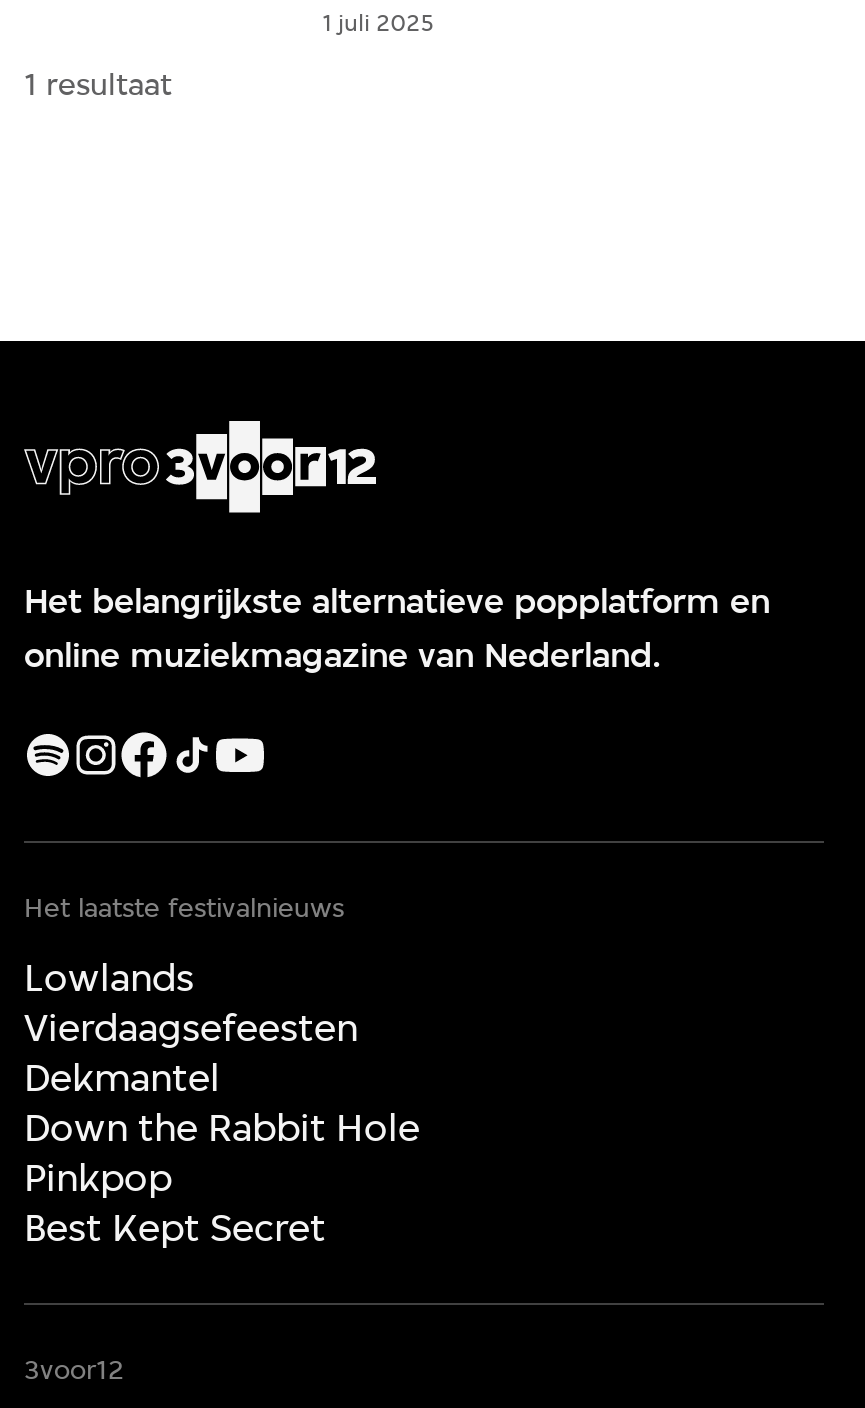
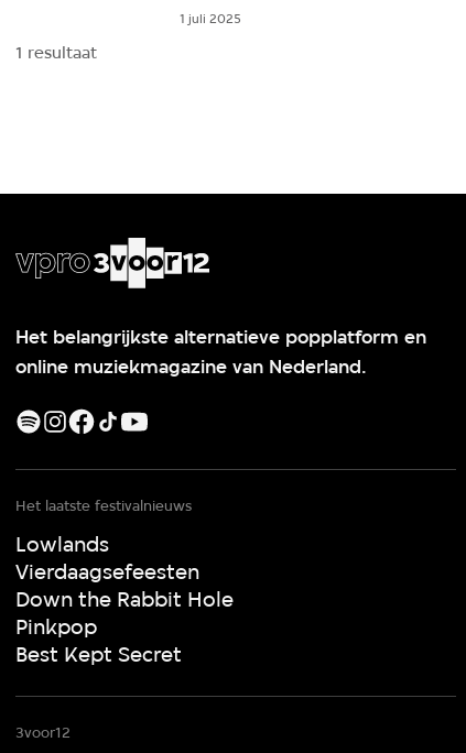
[24,1056,220,1102] Dekmantel -> none

